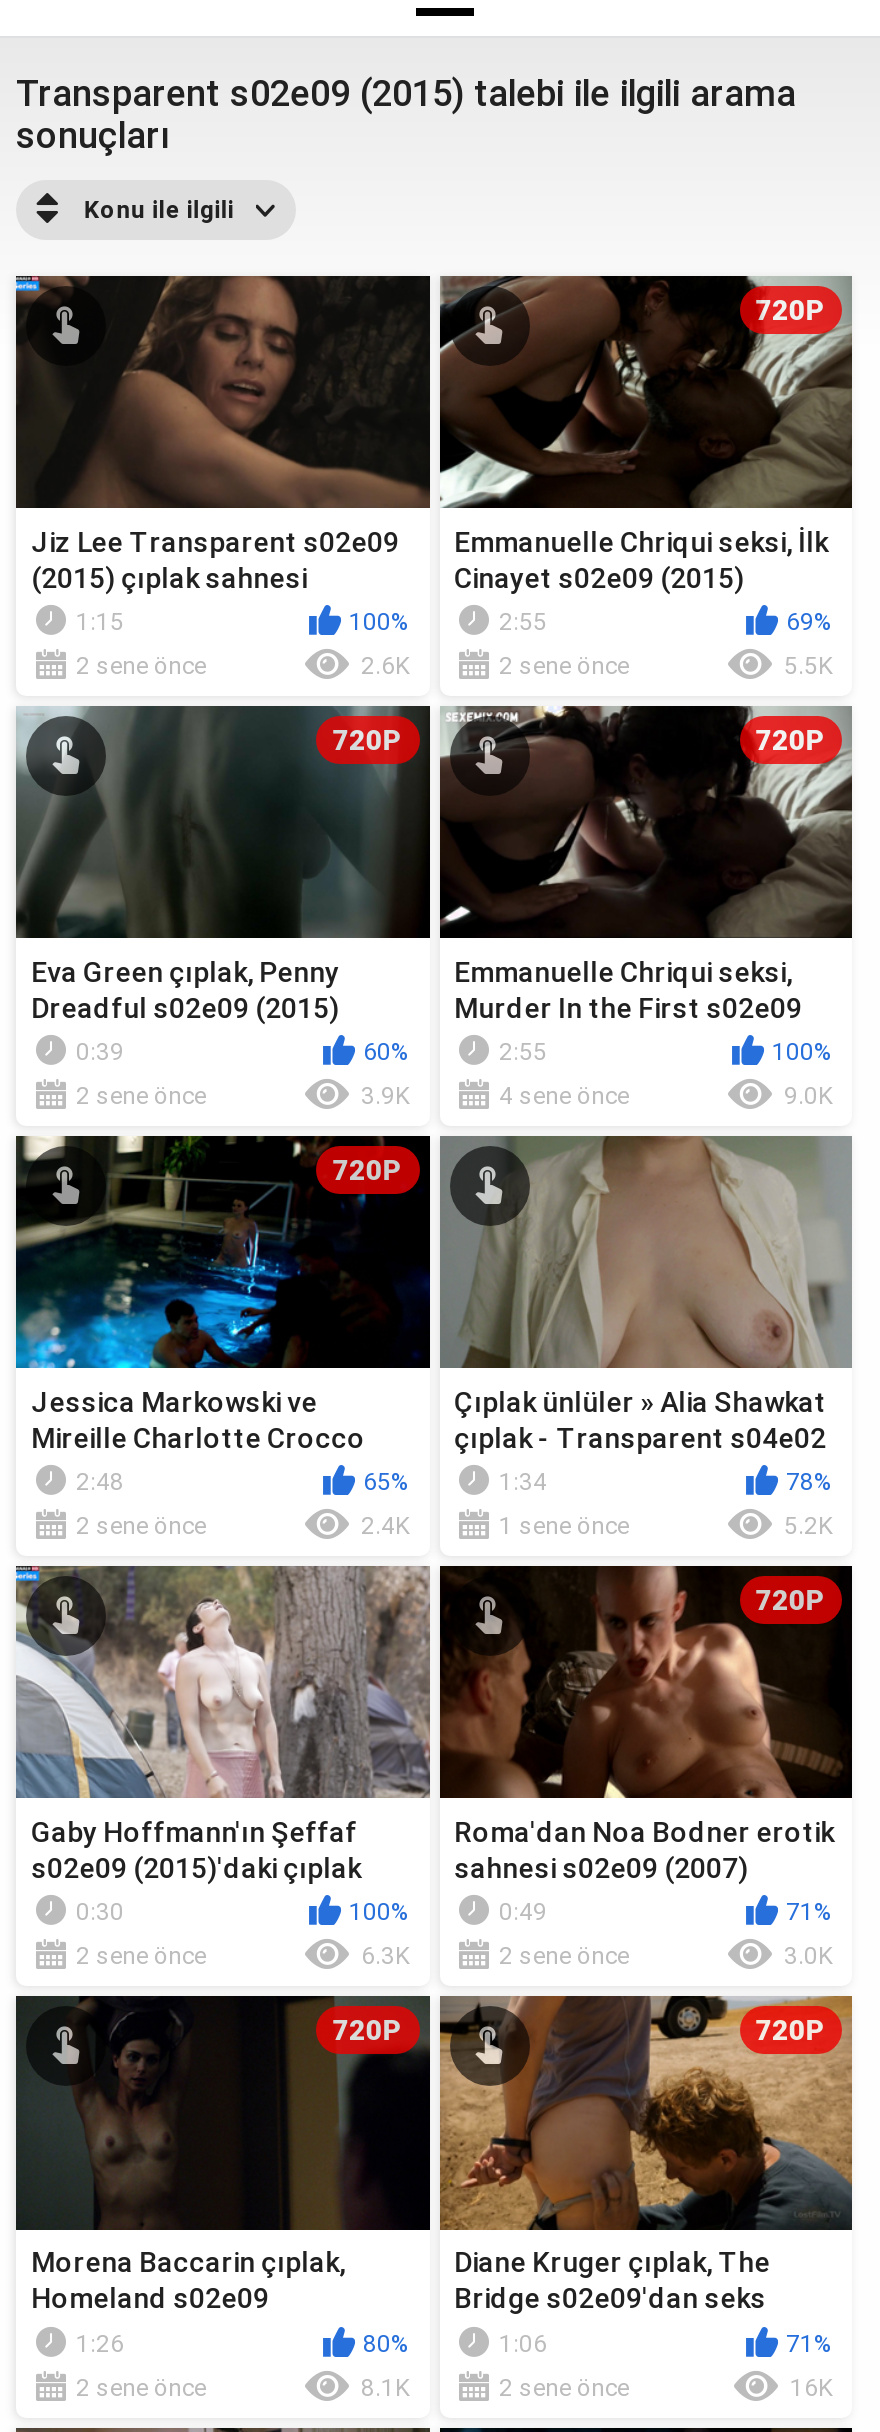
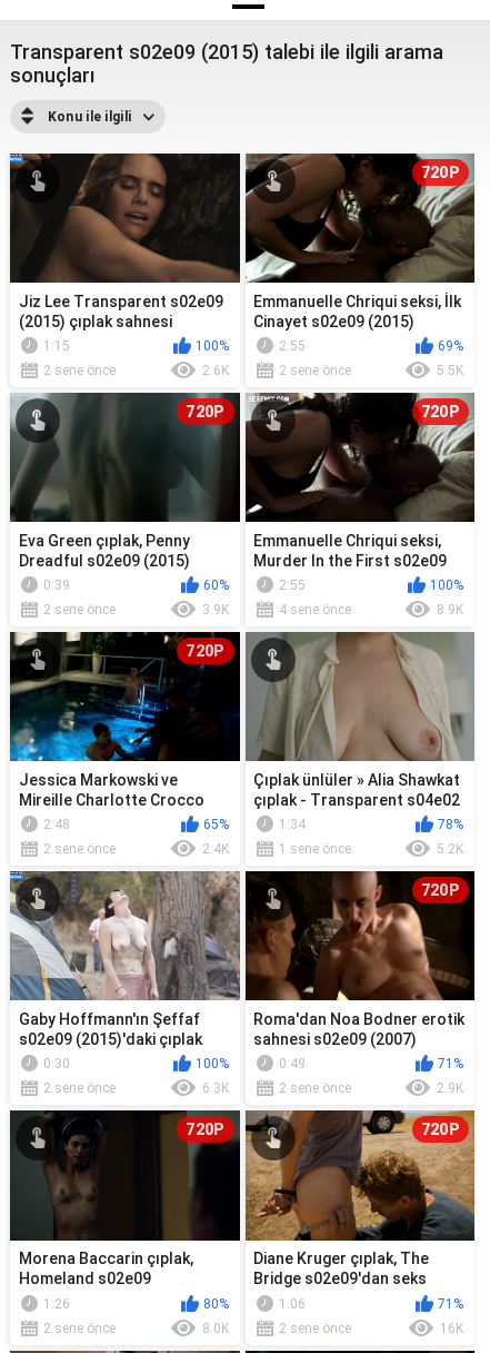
[784,1082,832,1110] 9.0K -> [437,602,463,618] 8.9K
[784,1943,832,1971] 3.0K -> [437,1081,463,1096] 2.9K
[361,2373,409,2401] 8.1K -> [202,1320,228,1336] 8.0K

